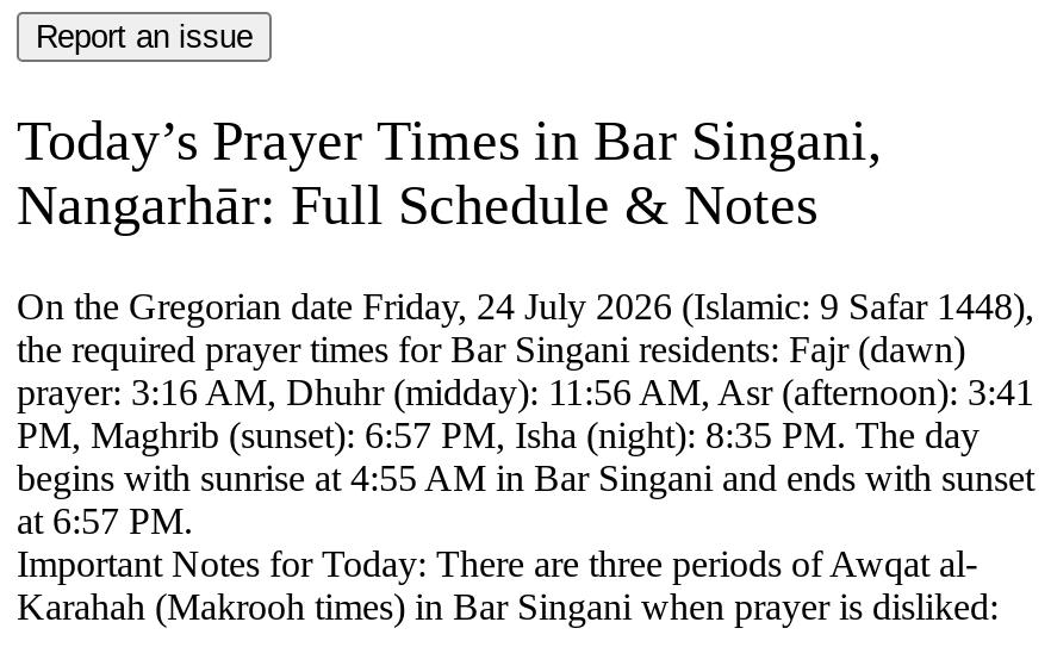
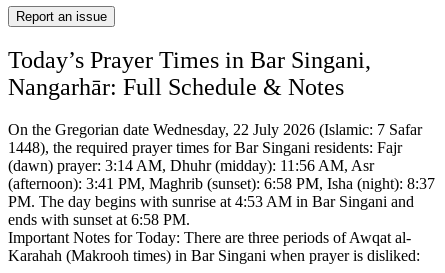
[17,286,1034,541] On the Gregorian date Friday, 24 July 2026 (Islamic: 9 Safar 1448), | the required prayer times for Bar Singani residents: Fajr (dawn) | prayer: 3:16 AM, Dhuhr (midday): 11:56 AM, Asr (afternoon): 3:41 | PM, Maghrib (sunset): 6:57 PM, Isha (night): 8:35 PM. The day | begins with sunrise at 4:55 AM in Bar Singani and ends with sunset | at 6:57 PM. -> [8,121,435,228] On the Gregorian date Wednesday, 22 July 2026 (Islamic: 7 Safar | 1448), the required prayer times for Bar Singani residents: Fajr | (dawn) prayer: 3:14 AM, Dhuhr (midday): 11:56 AM, Asr | (afternoon): 3:41 PM, Maghrib (sunset): 6:58 PM, Isha (night): 8:37 | PM. The day begins with sunrise at 4:53 AM in Bar Singani and | ends with sunset at 6:58 PM.

